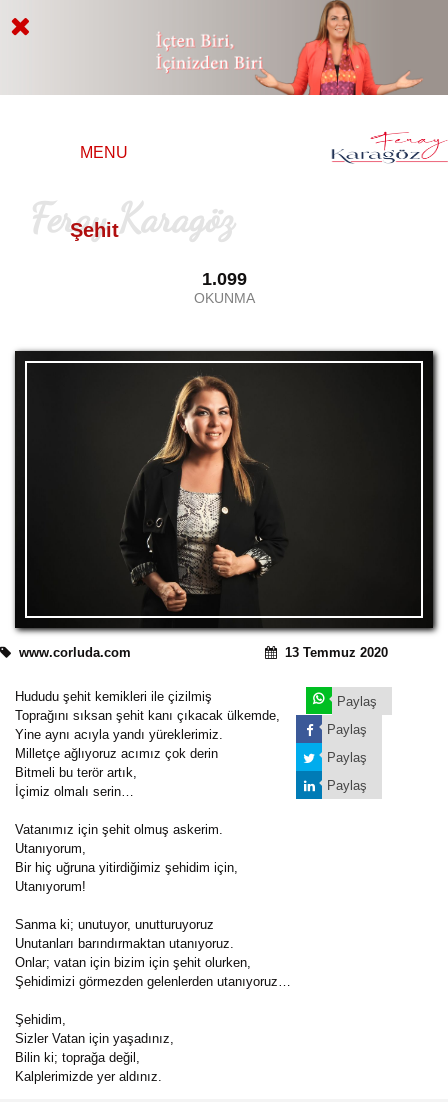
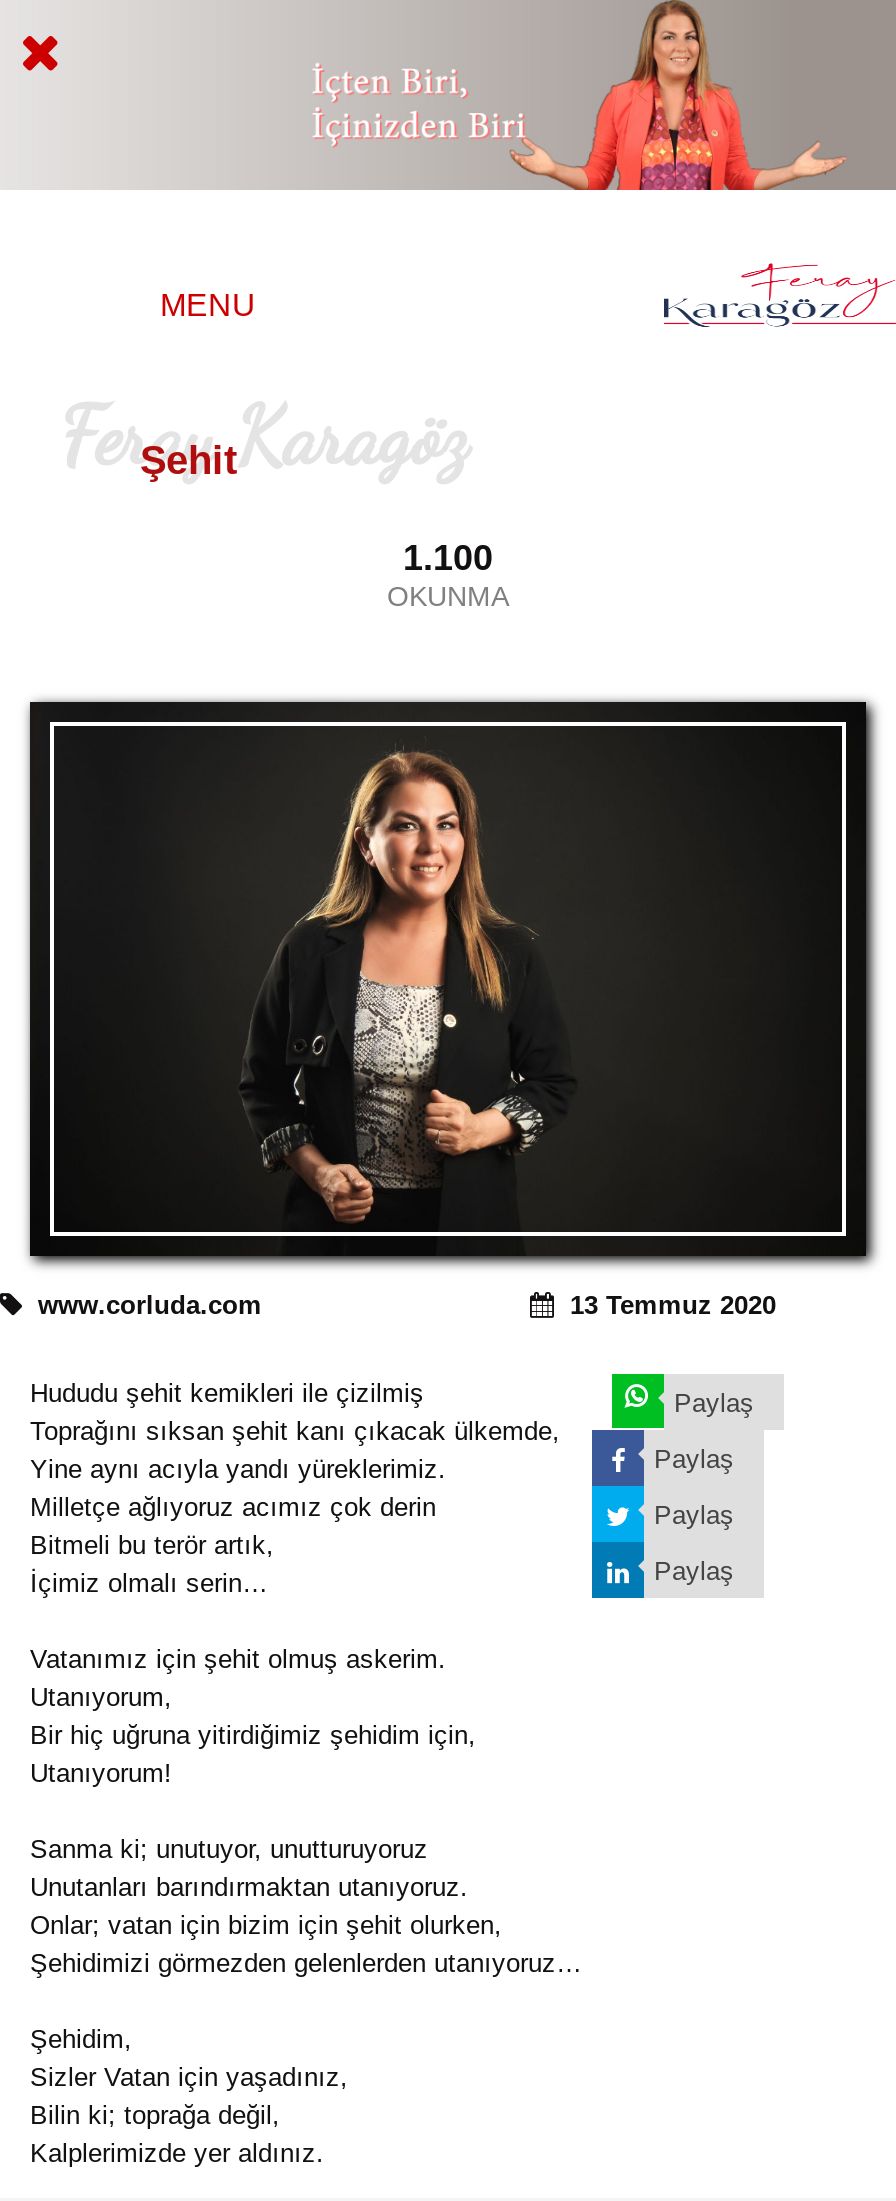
[201,269,246,289] 1.099 -> [403,538,493,578] 1.100

